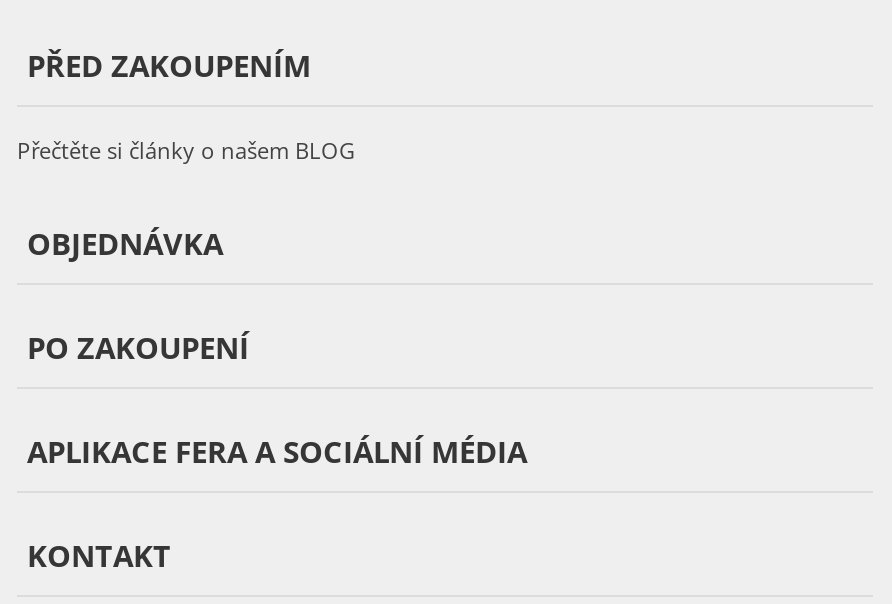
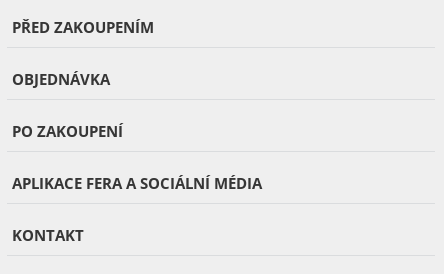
[17,135,355,165] Přečtěte si články o našem BLOG -> none

